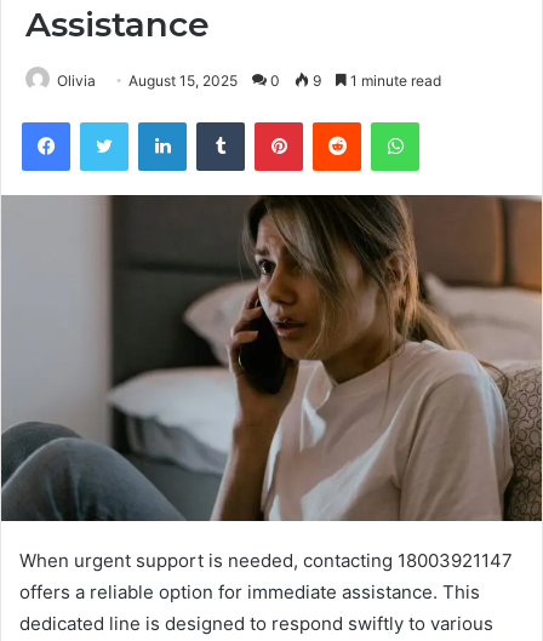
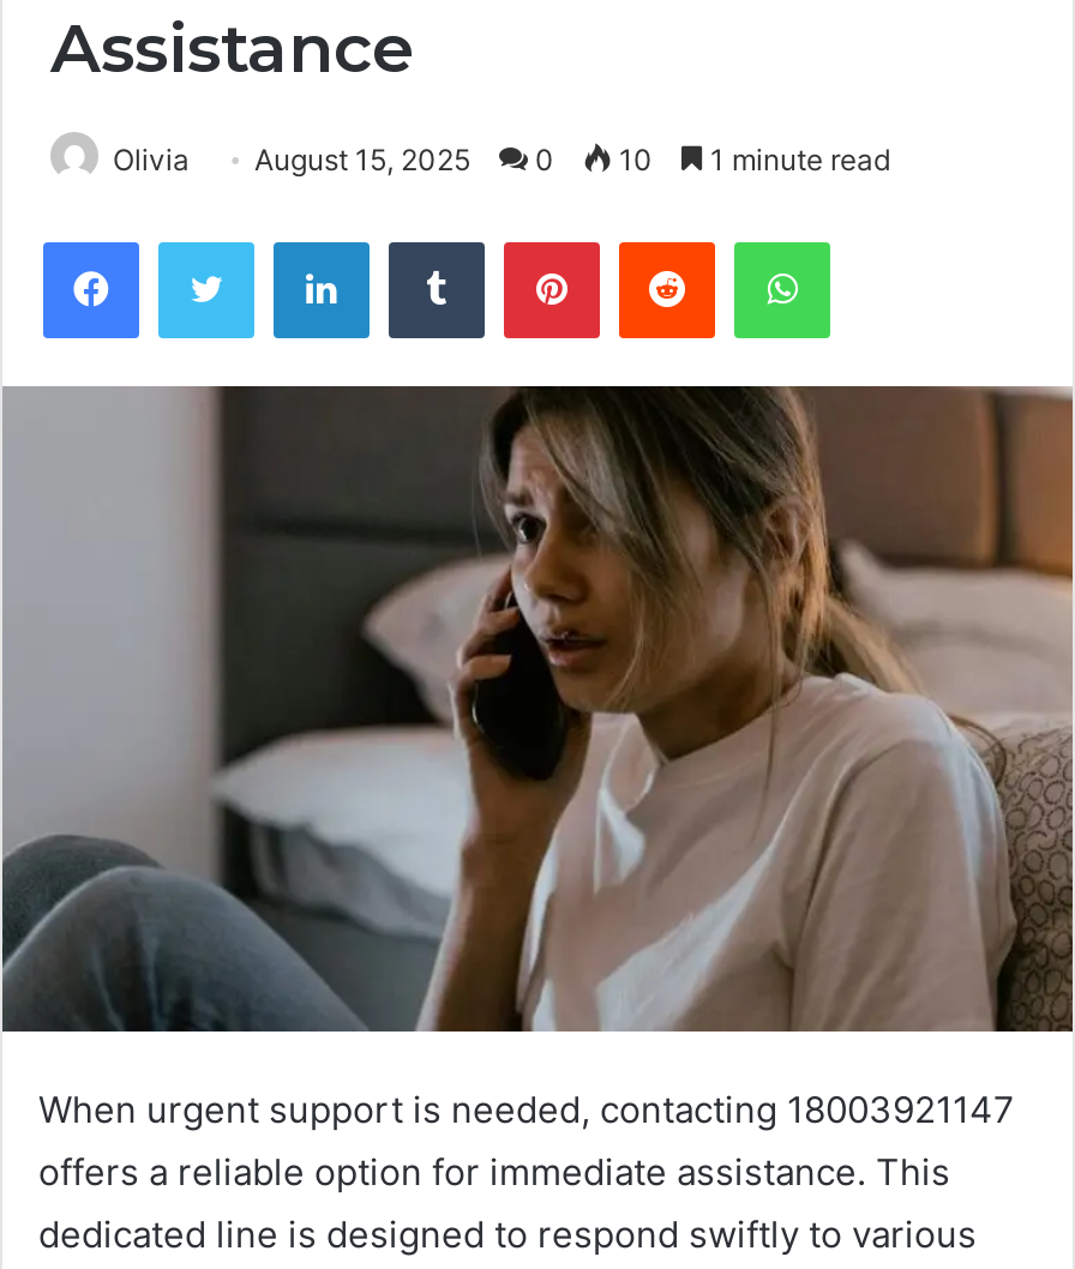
[57,72,441,90] Olivia August 15, 2025 0 9 1 minute read -> [113,142,890,178] Olivia August 15, 2025 0 10 1 minute read

